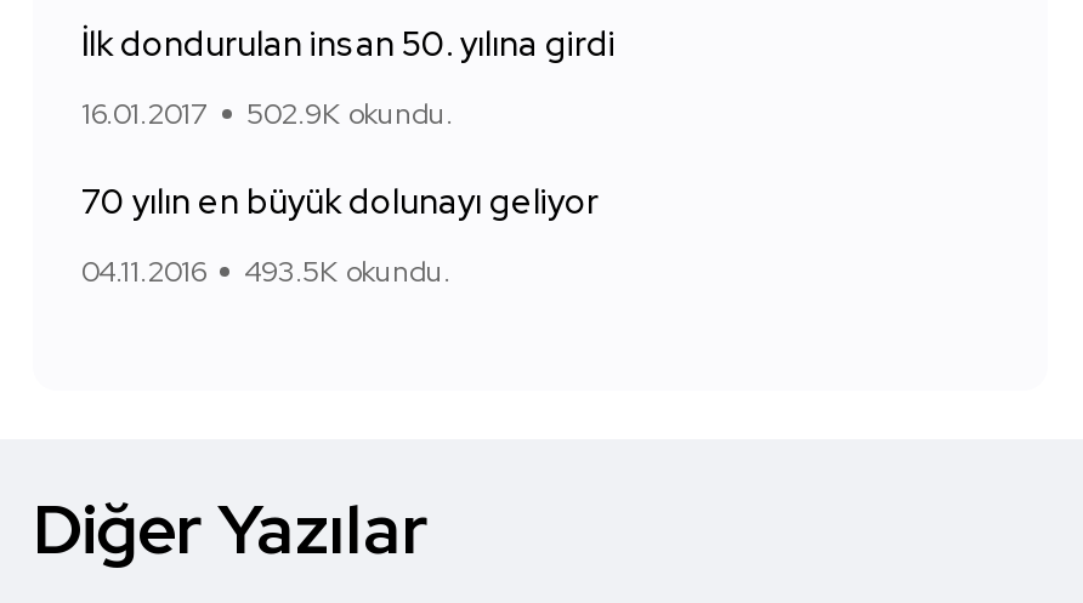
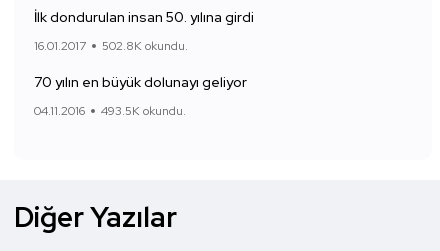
[81,94,453,132] 16.01.2017 502.9K okundu. -> [34,38,188,54] 16.01.2017 502.8K okundu.

